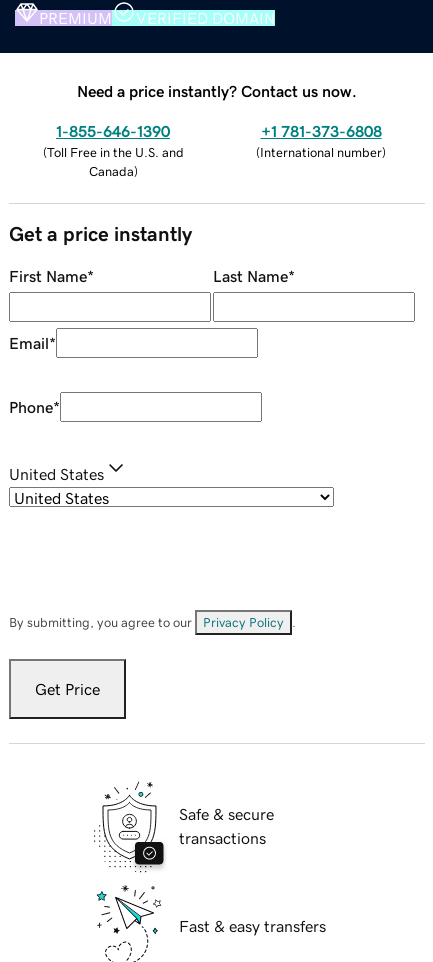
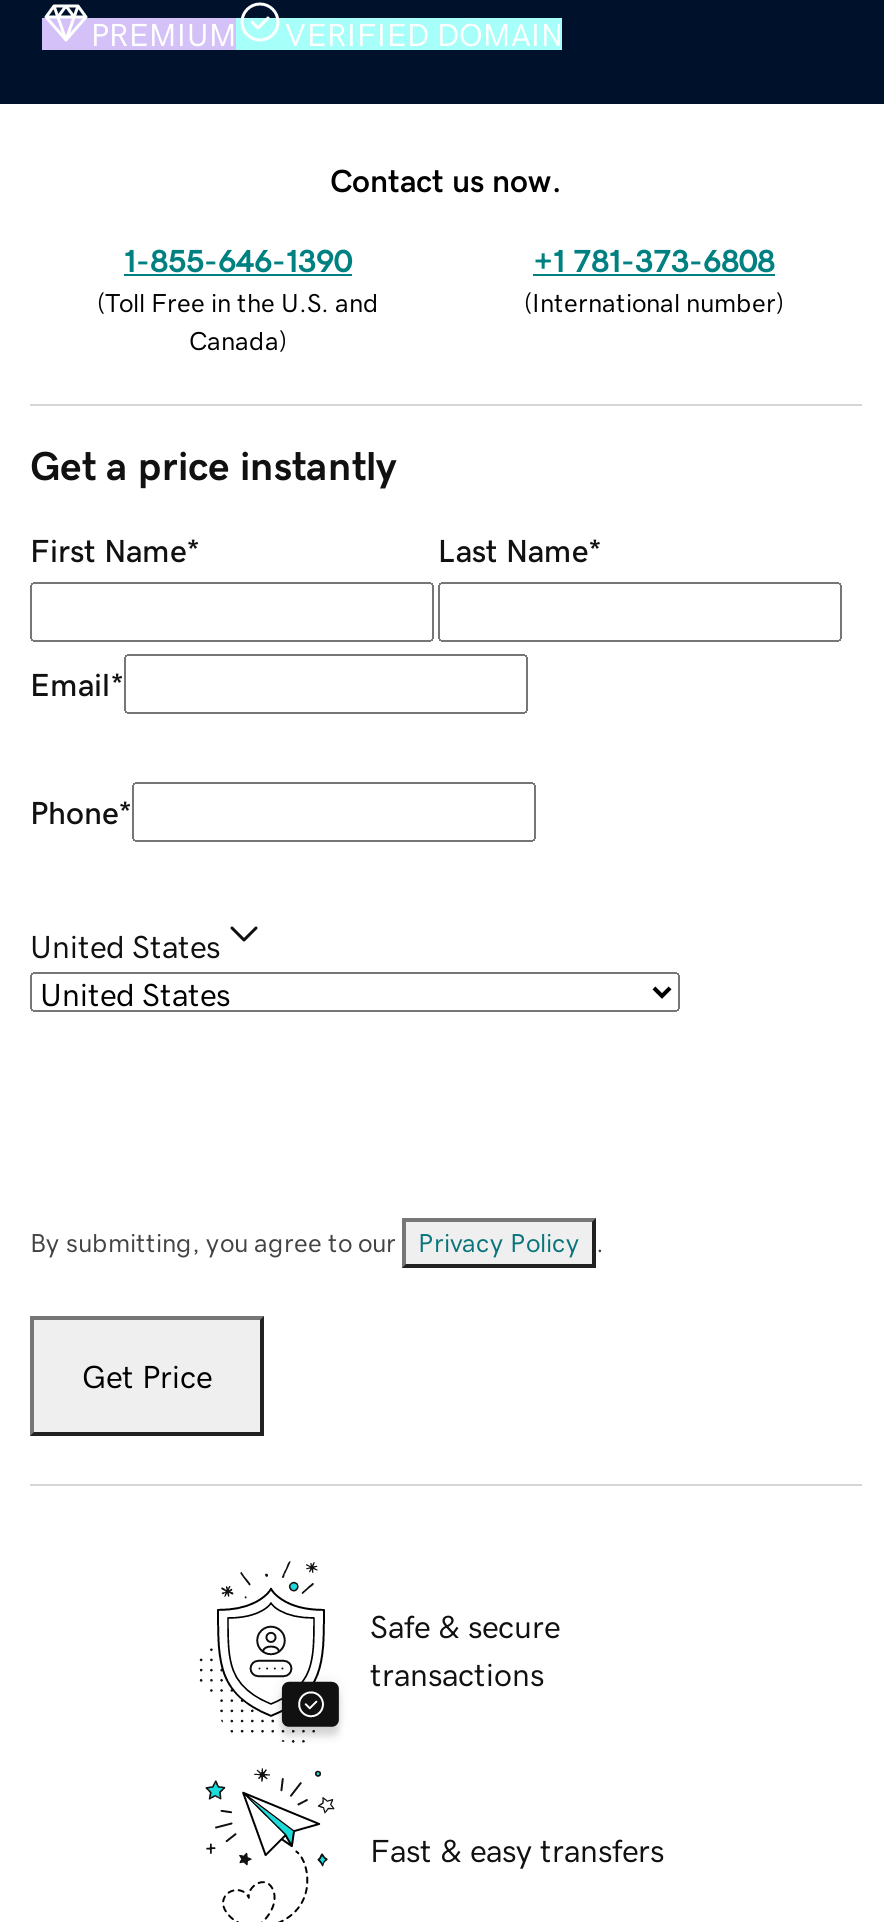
[77,83,357,99] Need a price instantly? Contact us now. -> [330,163,562,195] Contact us now.

